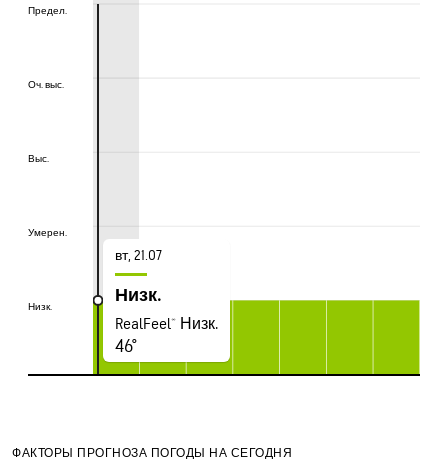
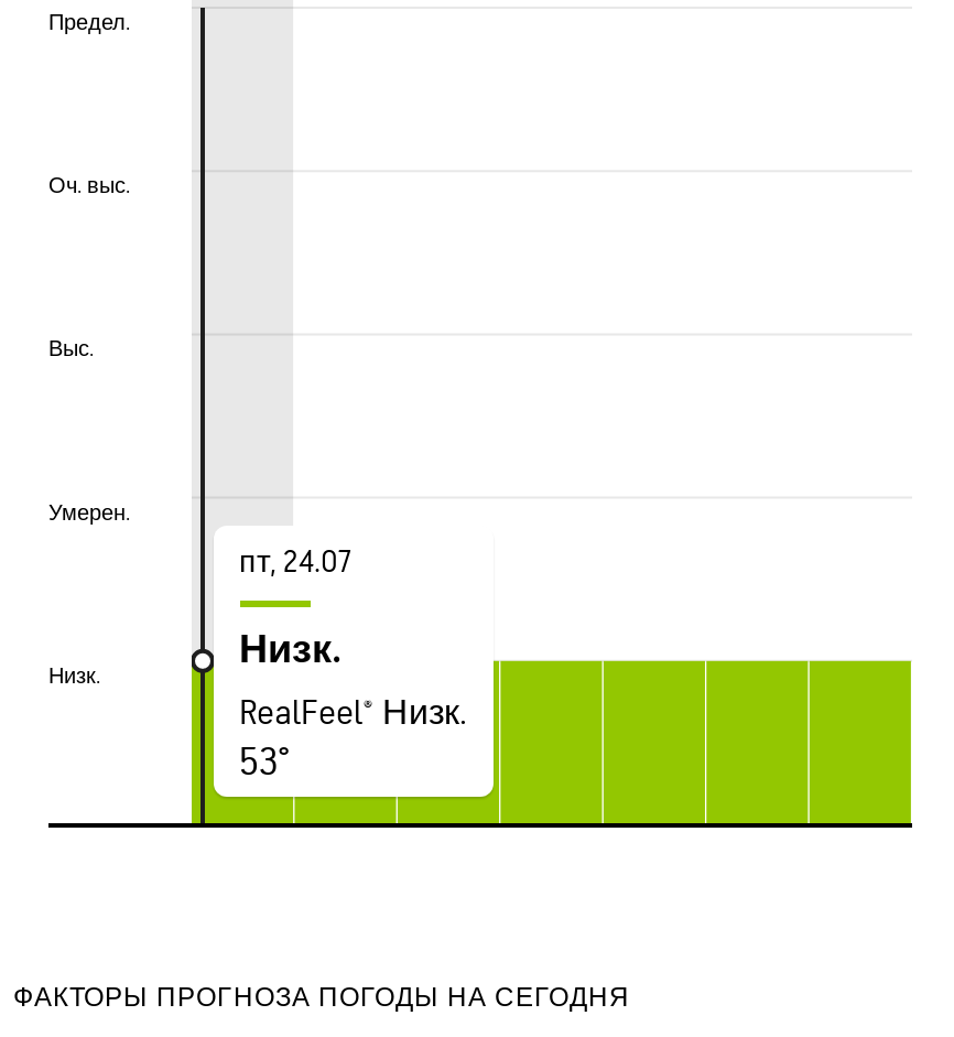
[114,246,161,263] вт, 21.07 -> [239,542,351,580] пт, 24.07
[114,335,136,356] 46° -> [239,738,290,785] 53°

